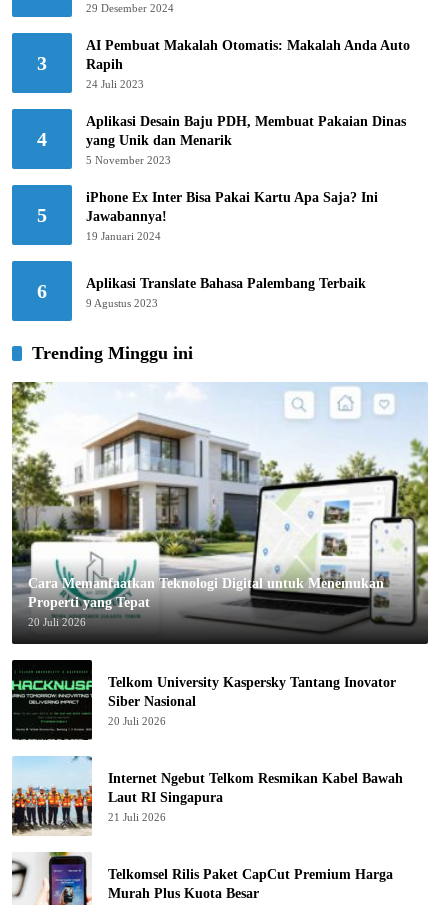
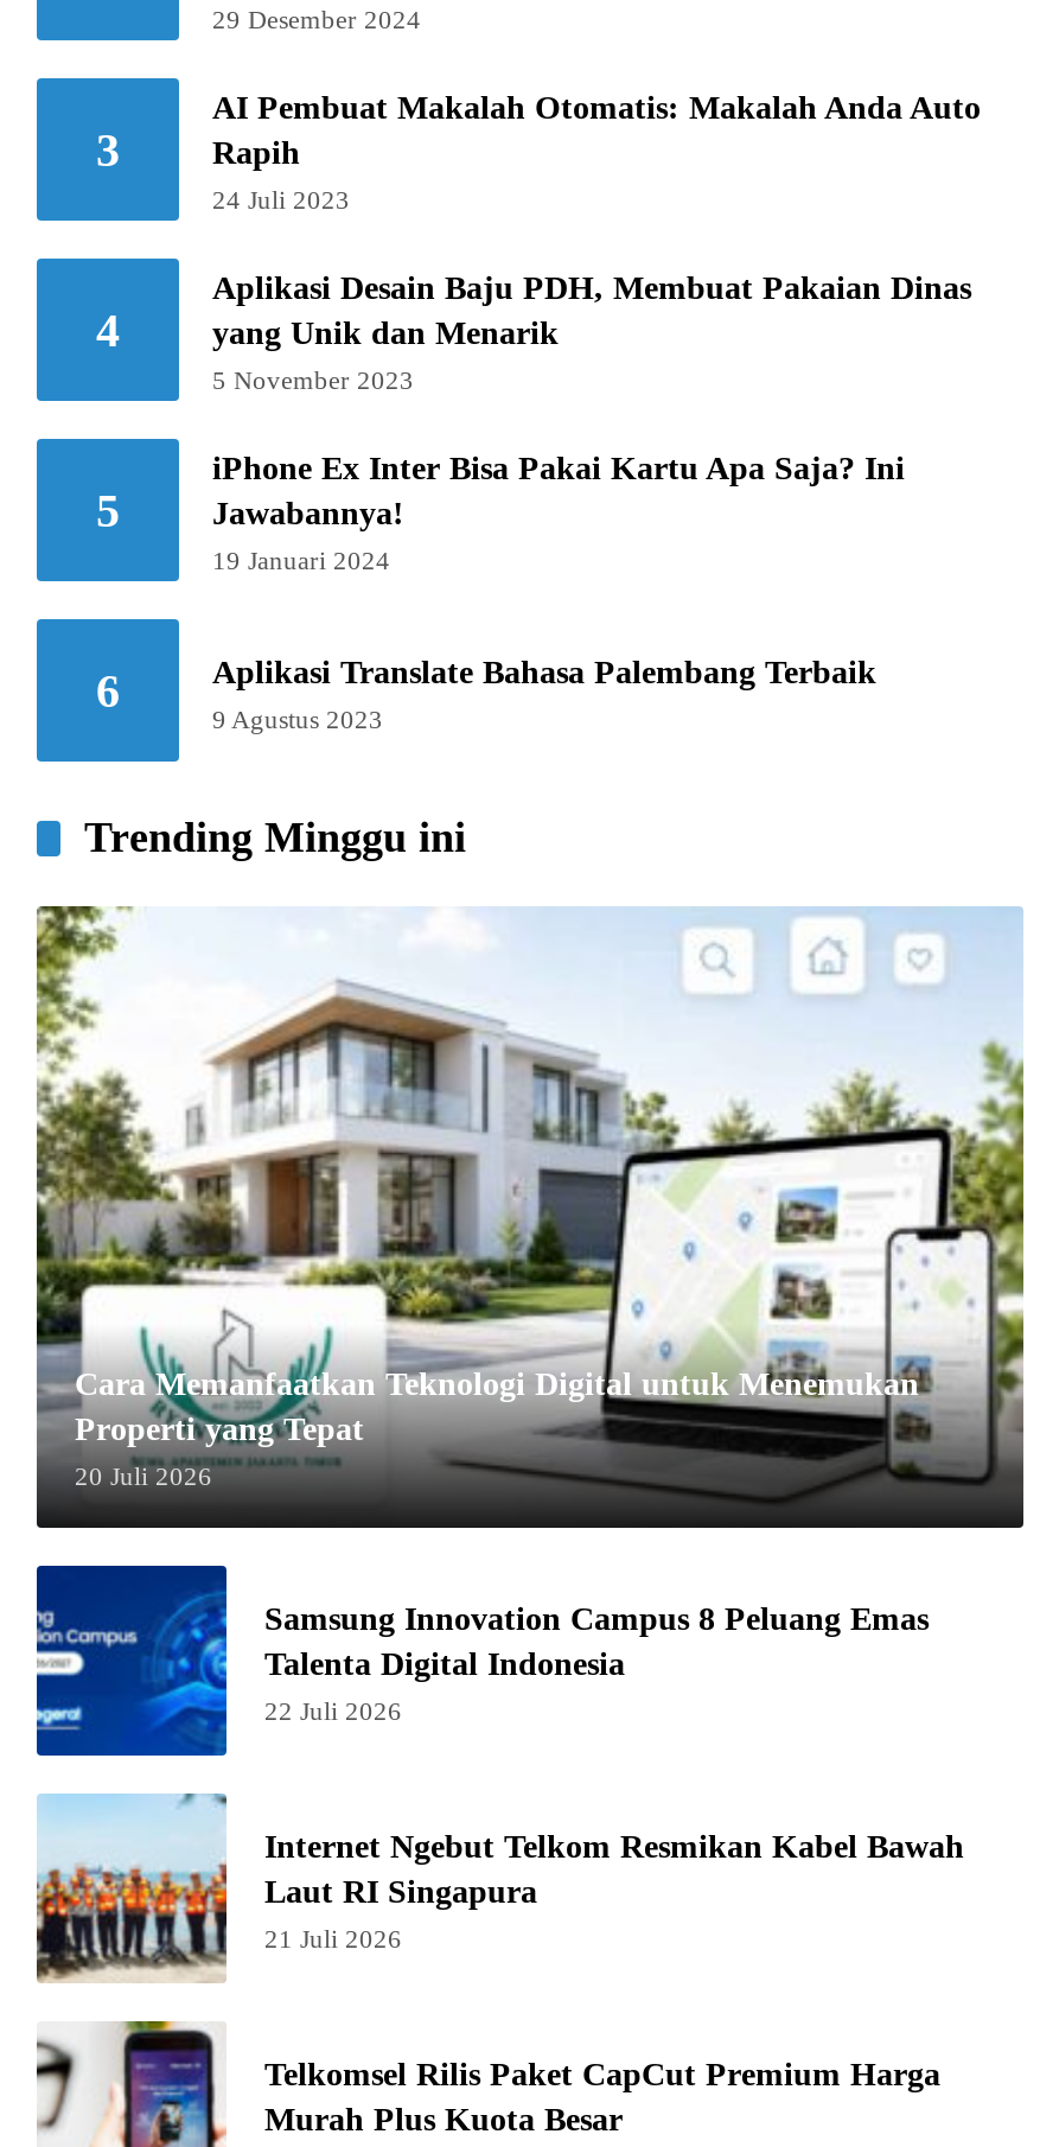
[11,659,396,741] [image] | Telkom University Kaspersky Tantang Inovator | Siber Nasional | 20 Juli 2026 -> [34,1563,929,1758] [image] | Samsung Innovation Campus 8 Peluang Emas | Talenta Digital Indonesia | 22 Juli 2026

